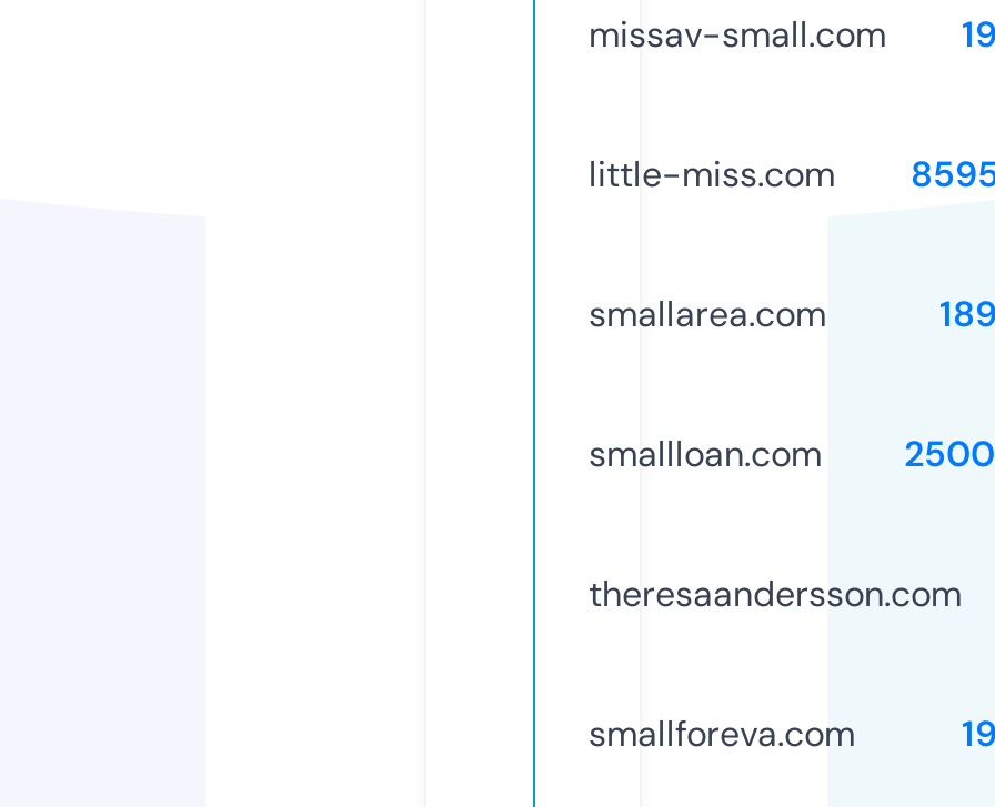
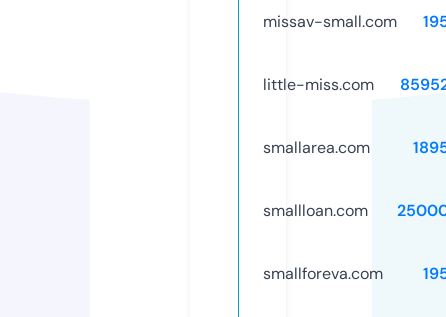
[589,570,962,617] theresaandersson.com -> none

